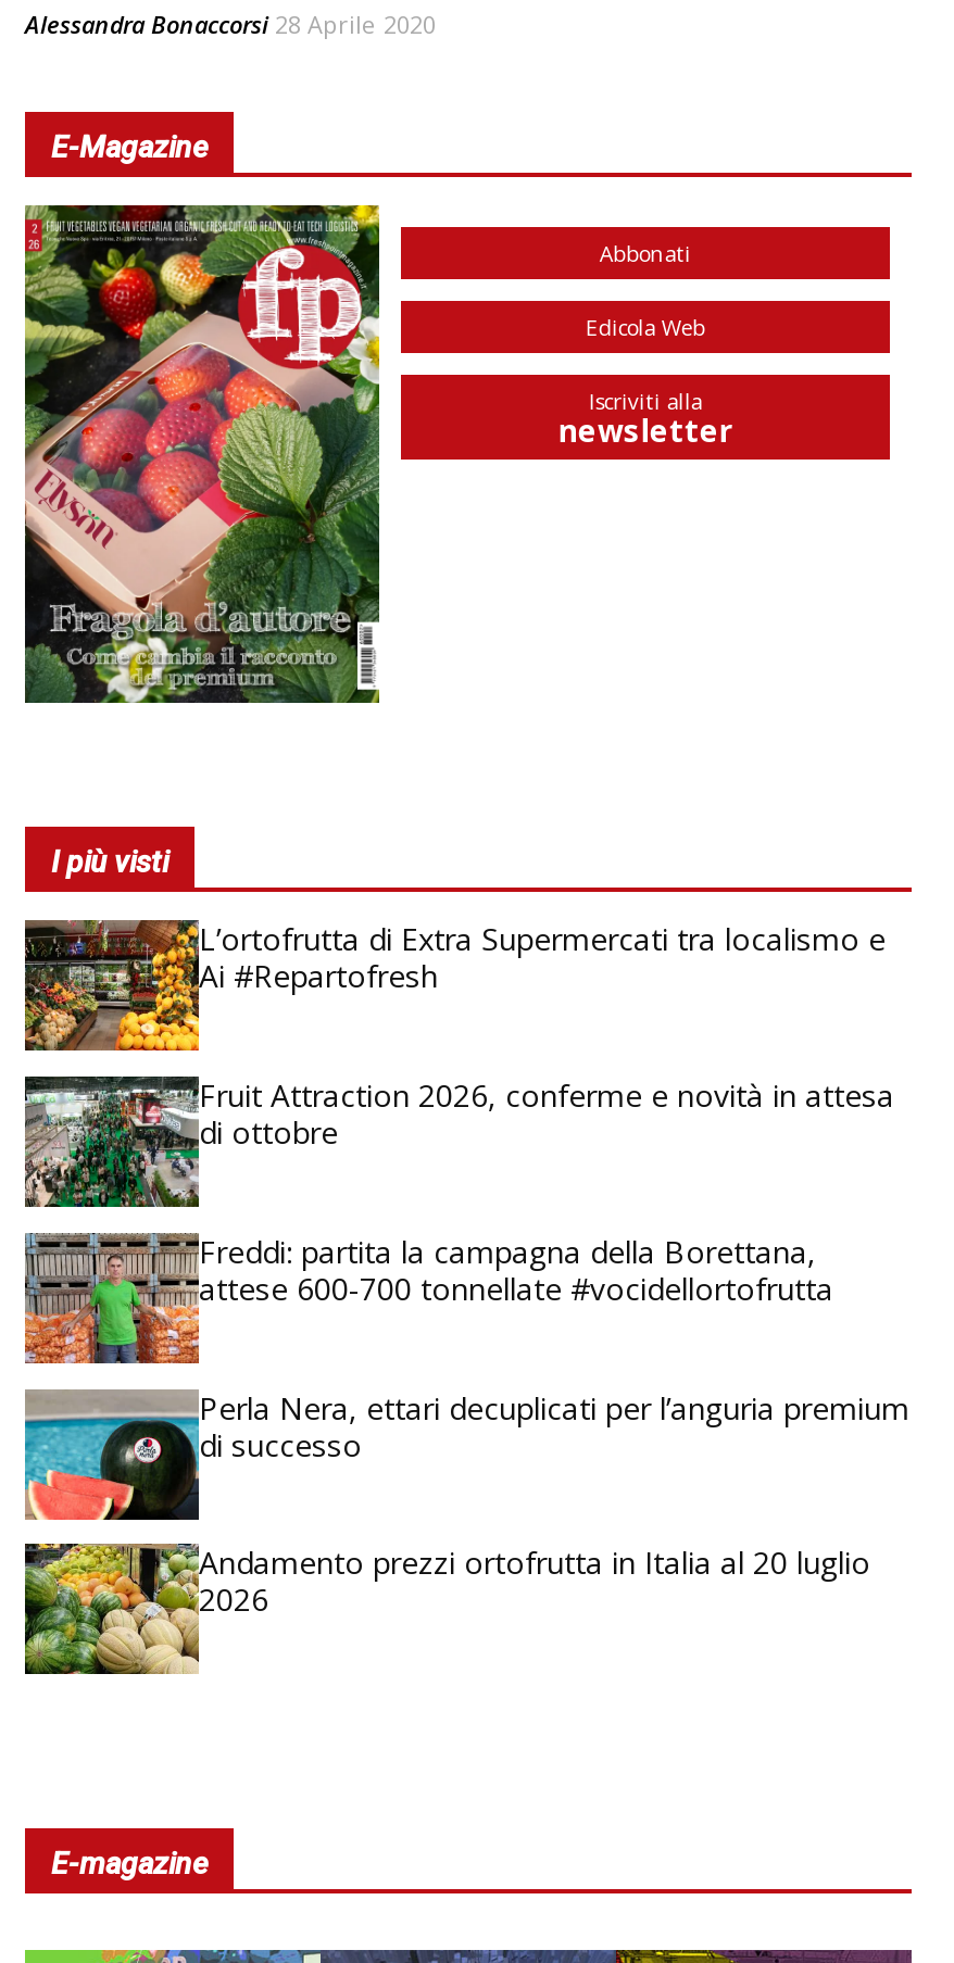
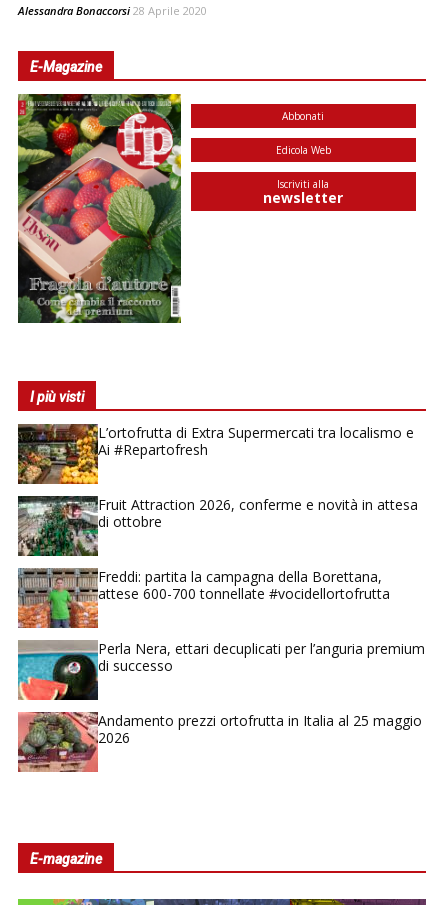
[23,1543,870,1677] [image] | Andamento prezzi ortofrutta in Italia al 20 luglio -> [17,711,422,773] [image] | Andamento prezzi ortofrutta in Italia al 25 maggio

